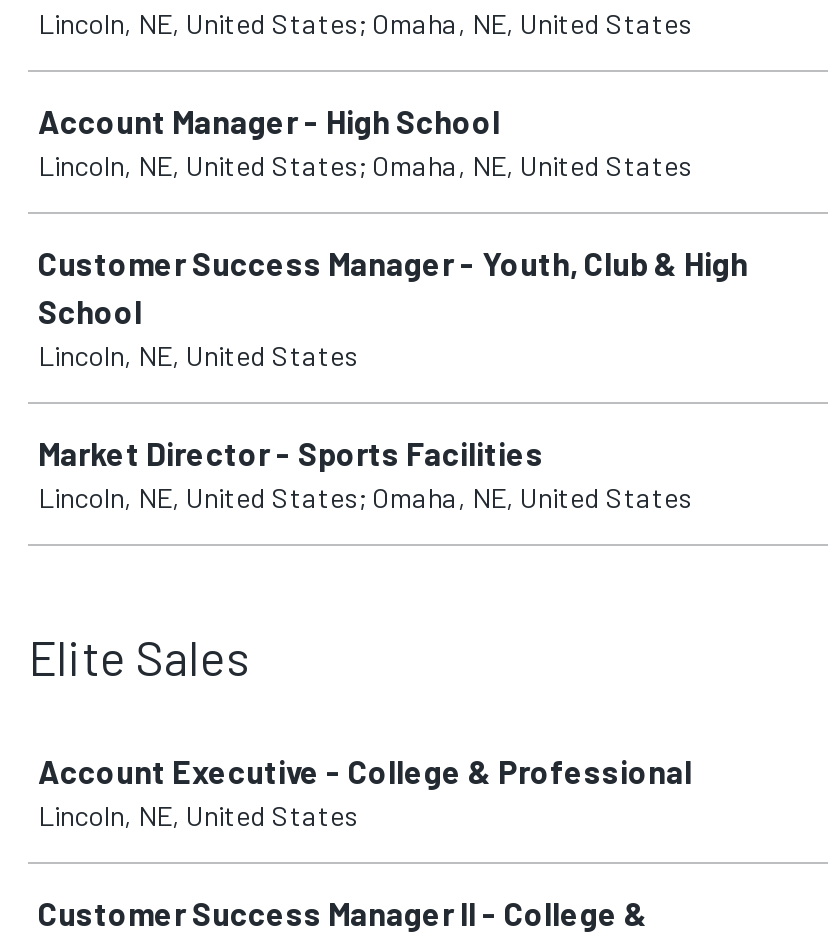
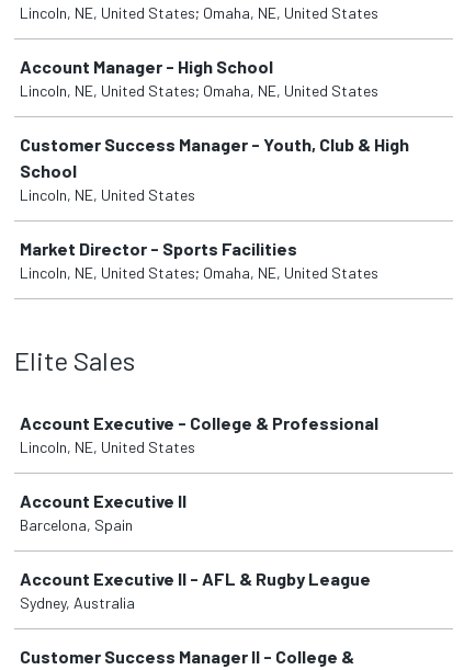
none -> [20,490,371,612] Account Executive II | Barcelona, Spain | Account Executive II - AFL & Rugby League | Sydney, Australia

